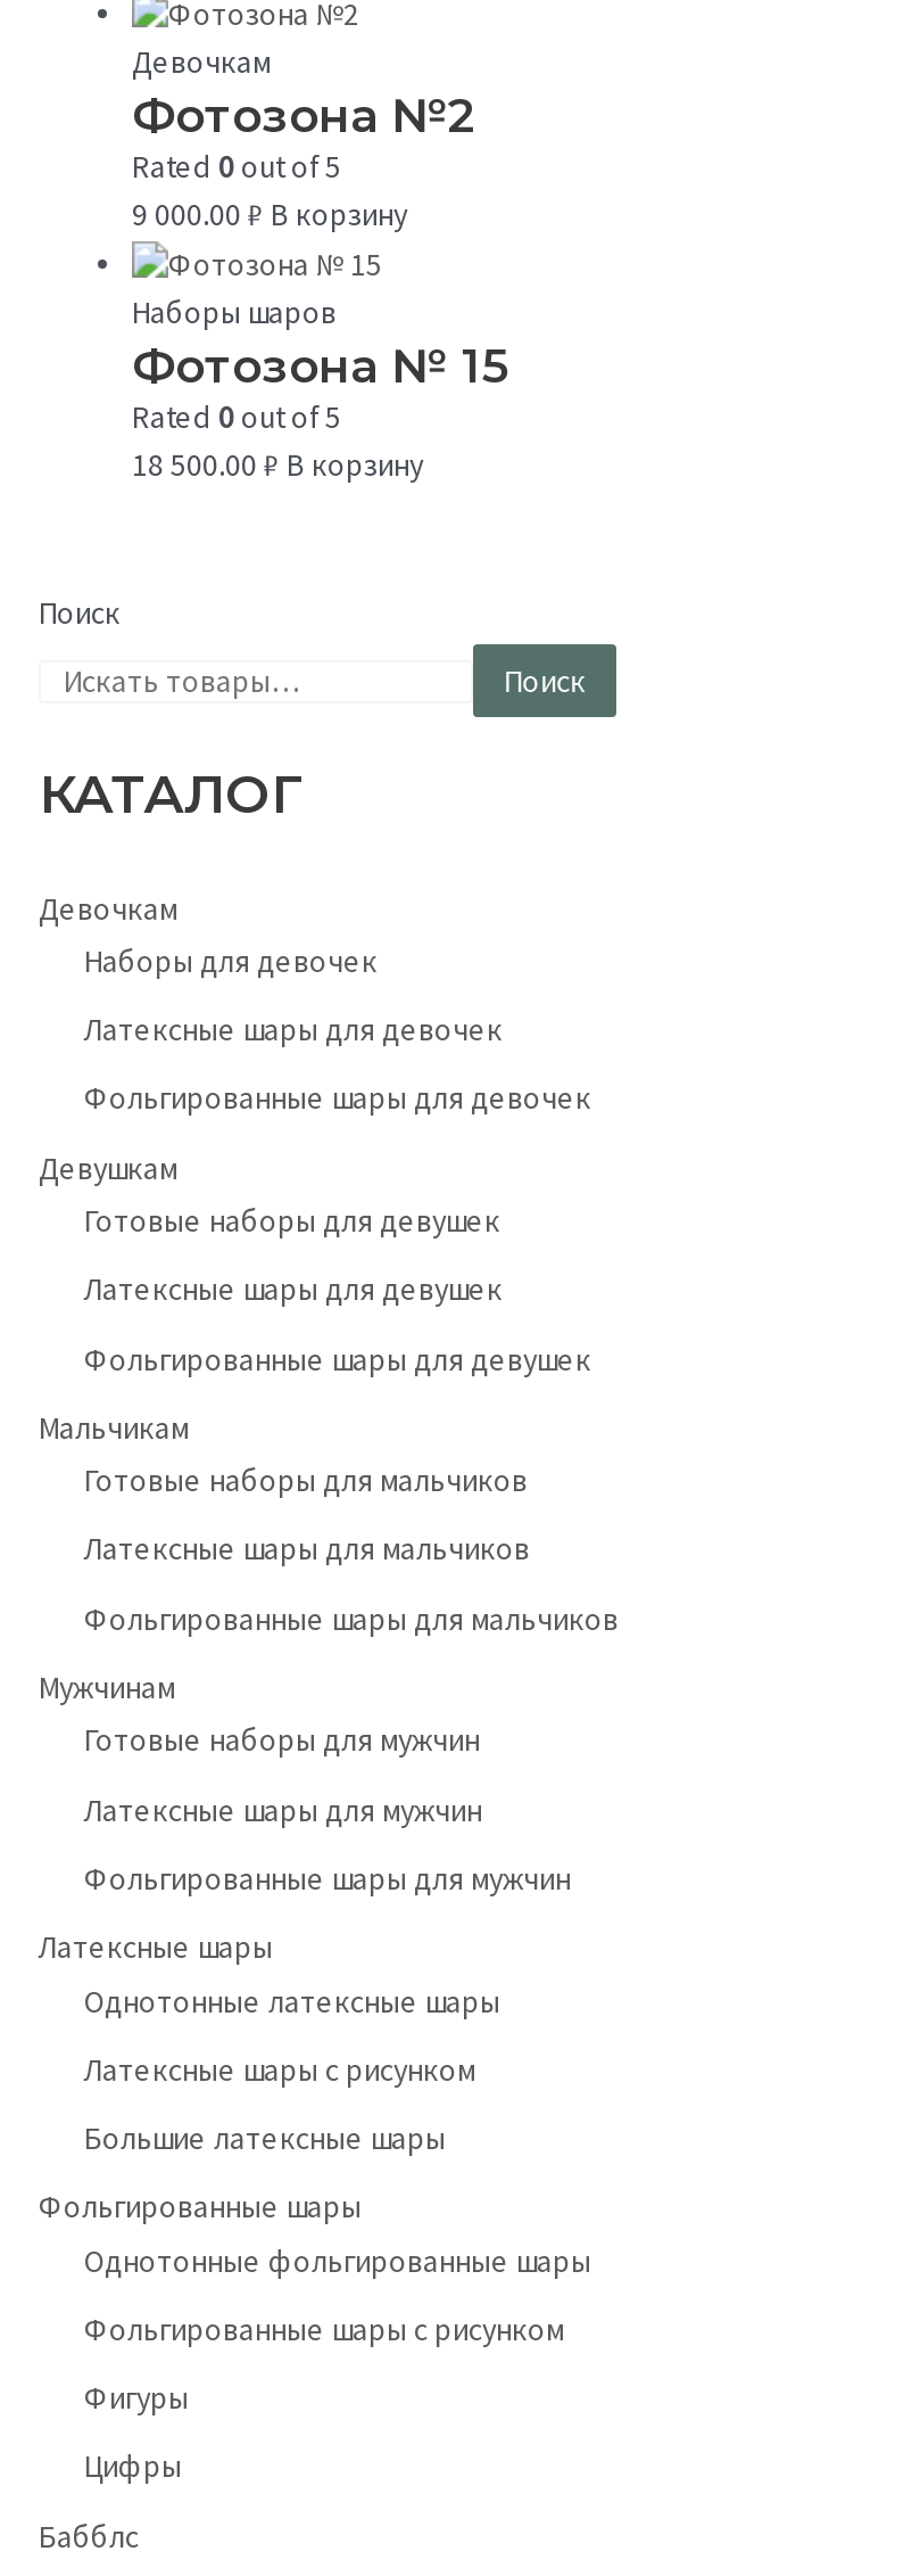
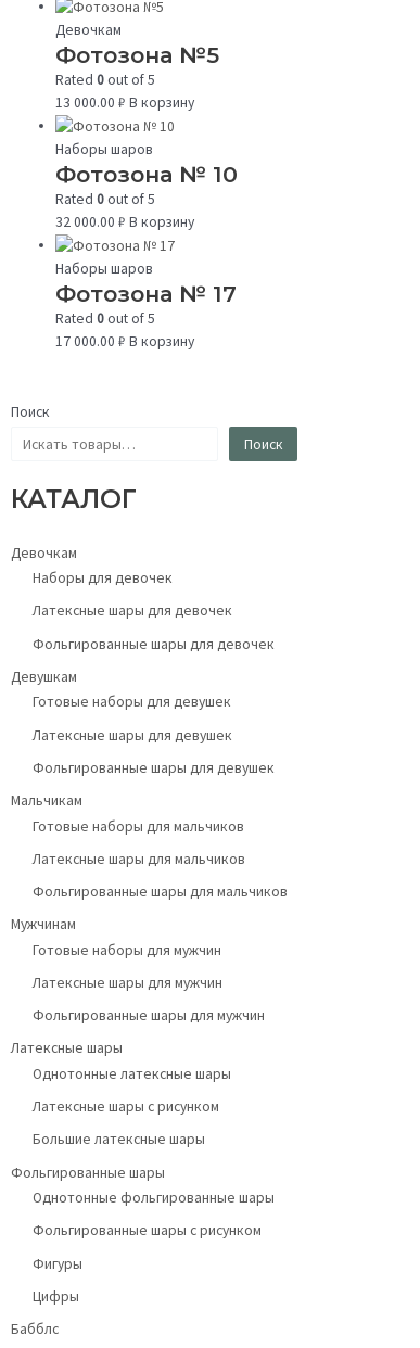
[132,87,478,143] Фотозона №2 -> [55,41,219,68] Фотозона №5
[132,196,407,234] 9 000.00 ₽ В корзину -> [55,93,194,112] 13 000.00 ₽ В корзину
[132,337,509,394] Фотозона № 15 -> [55,161,238,188] Фотозона № 10
[132,447,423,485] 18 500.00 ₽ В корзину -> [55,213,237,351] 32 000.00 ₽ В корзину | Наборы шаров | Фотозона № 17 | Rated 0 out of 5 | 17 000.00 ₽ В корзину

